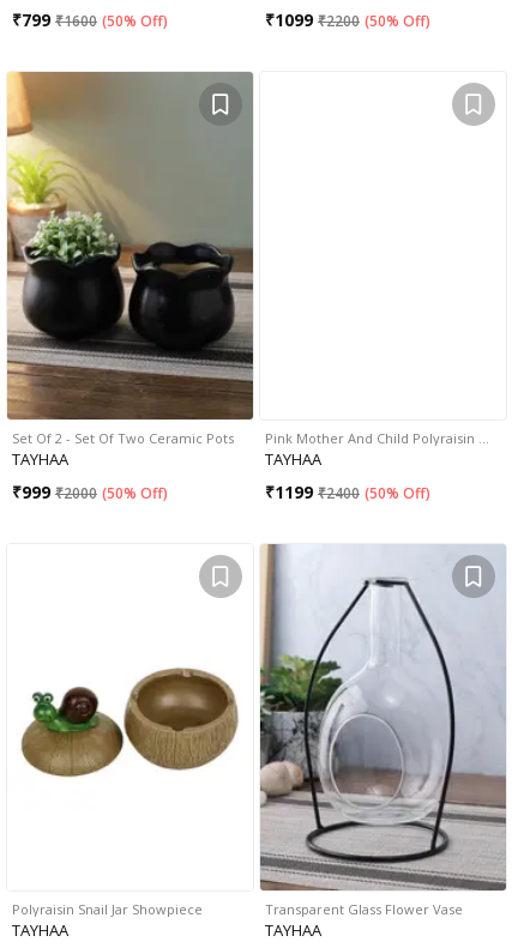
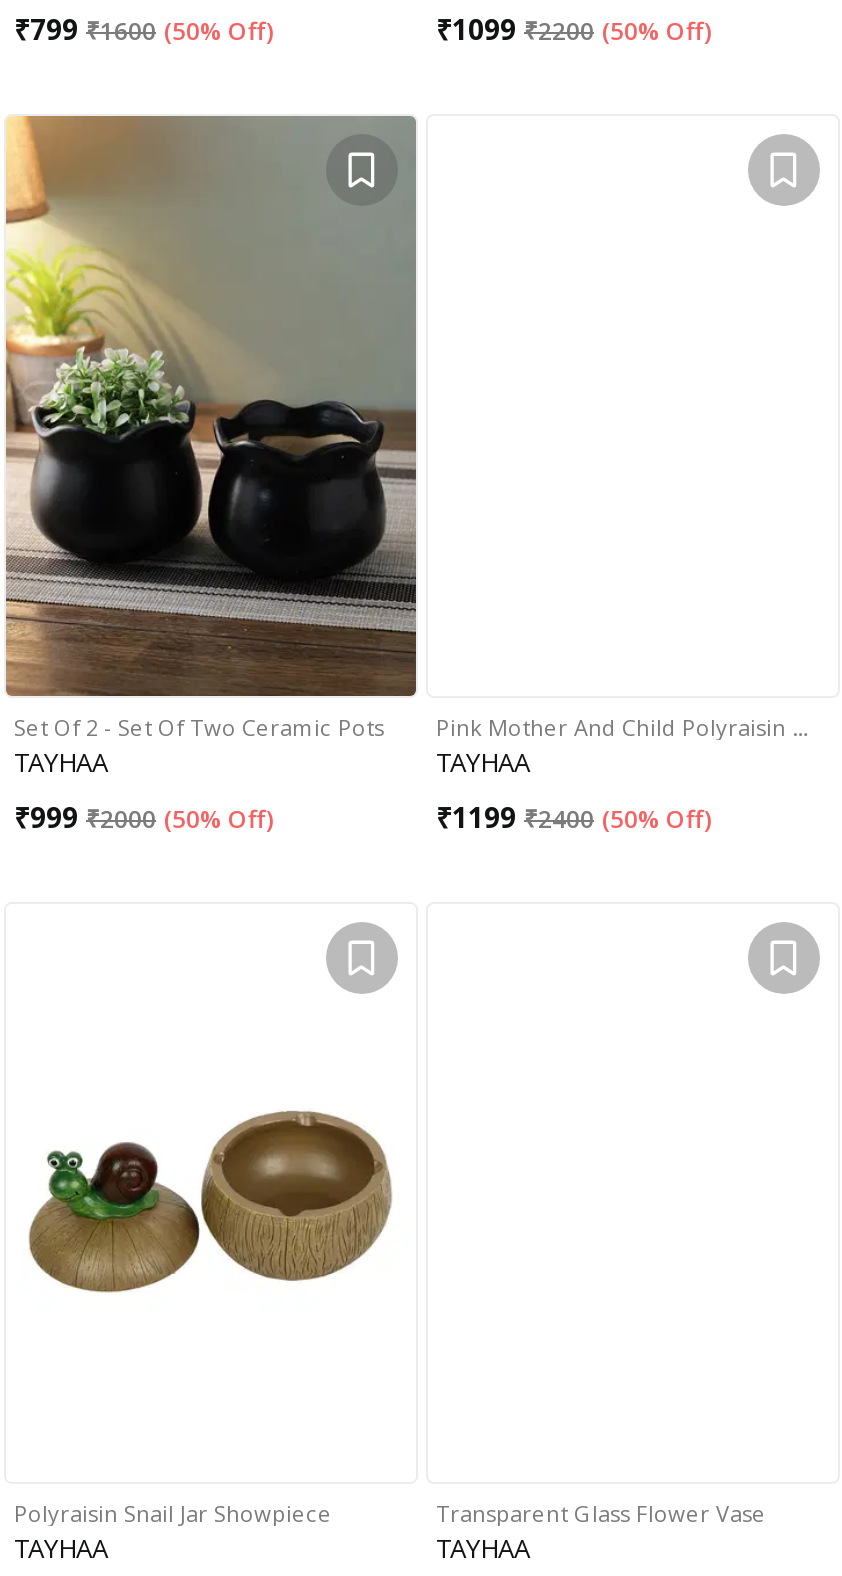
[259,543,507,892] [image] -> none

